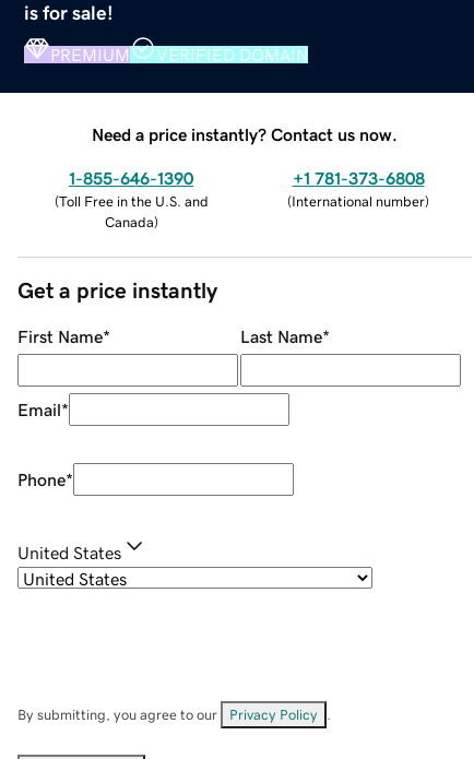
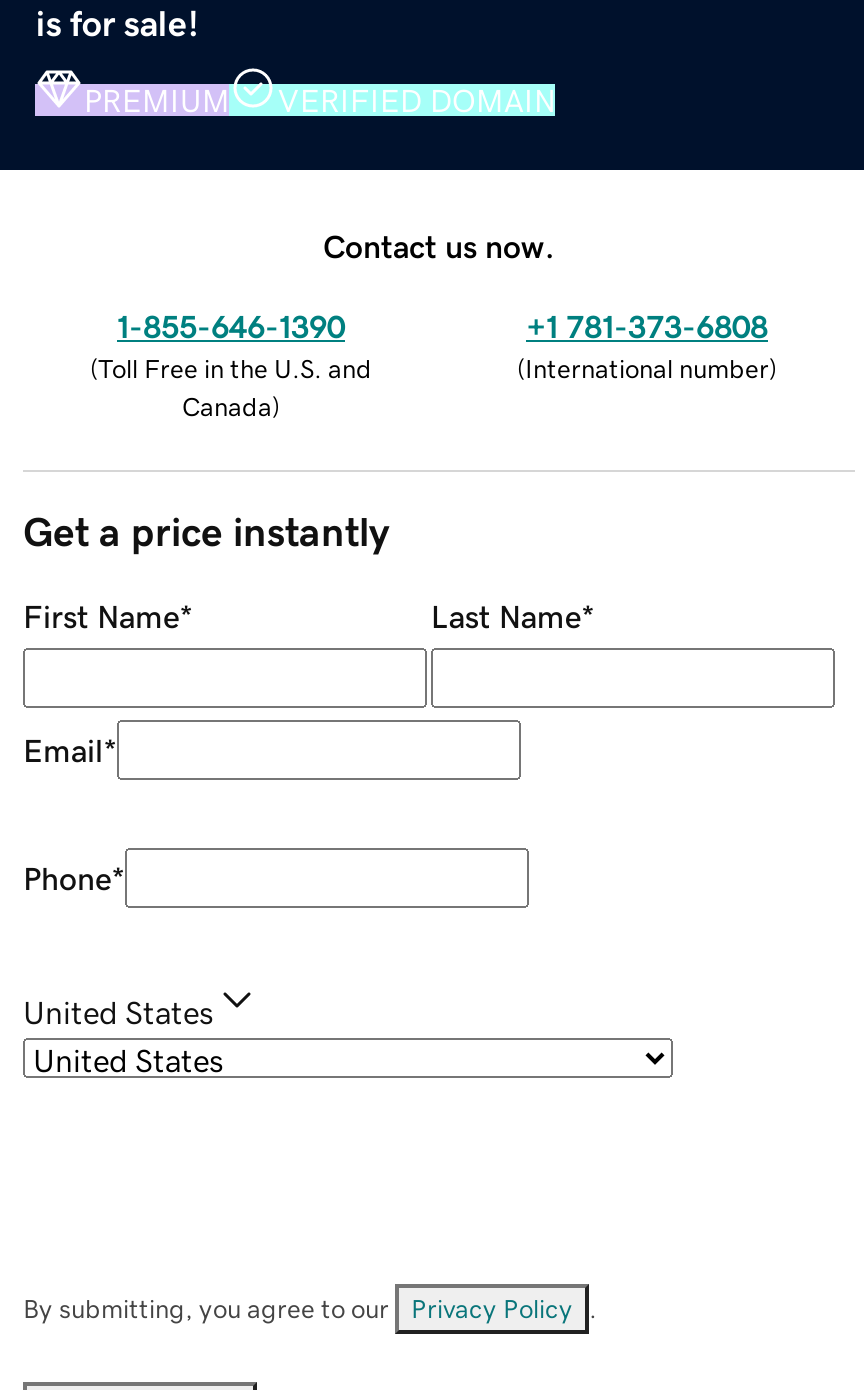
[92,125,398,143] Need a price instantly? Contact us now. -> [323,229,555,261] Contact us now.

